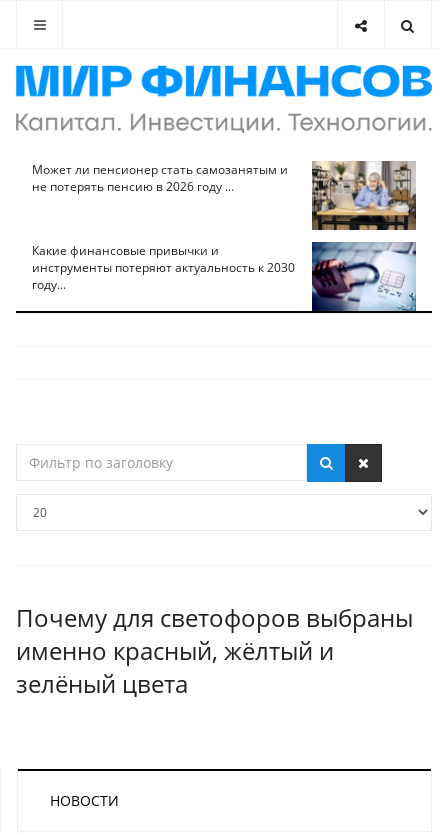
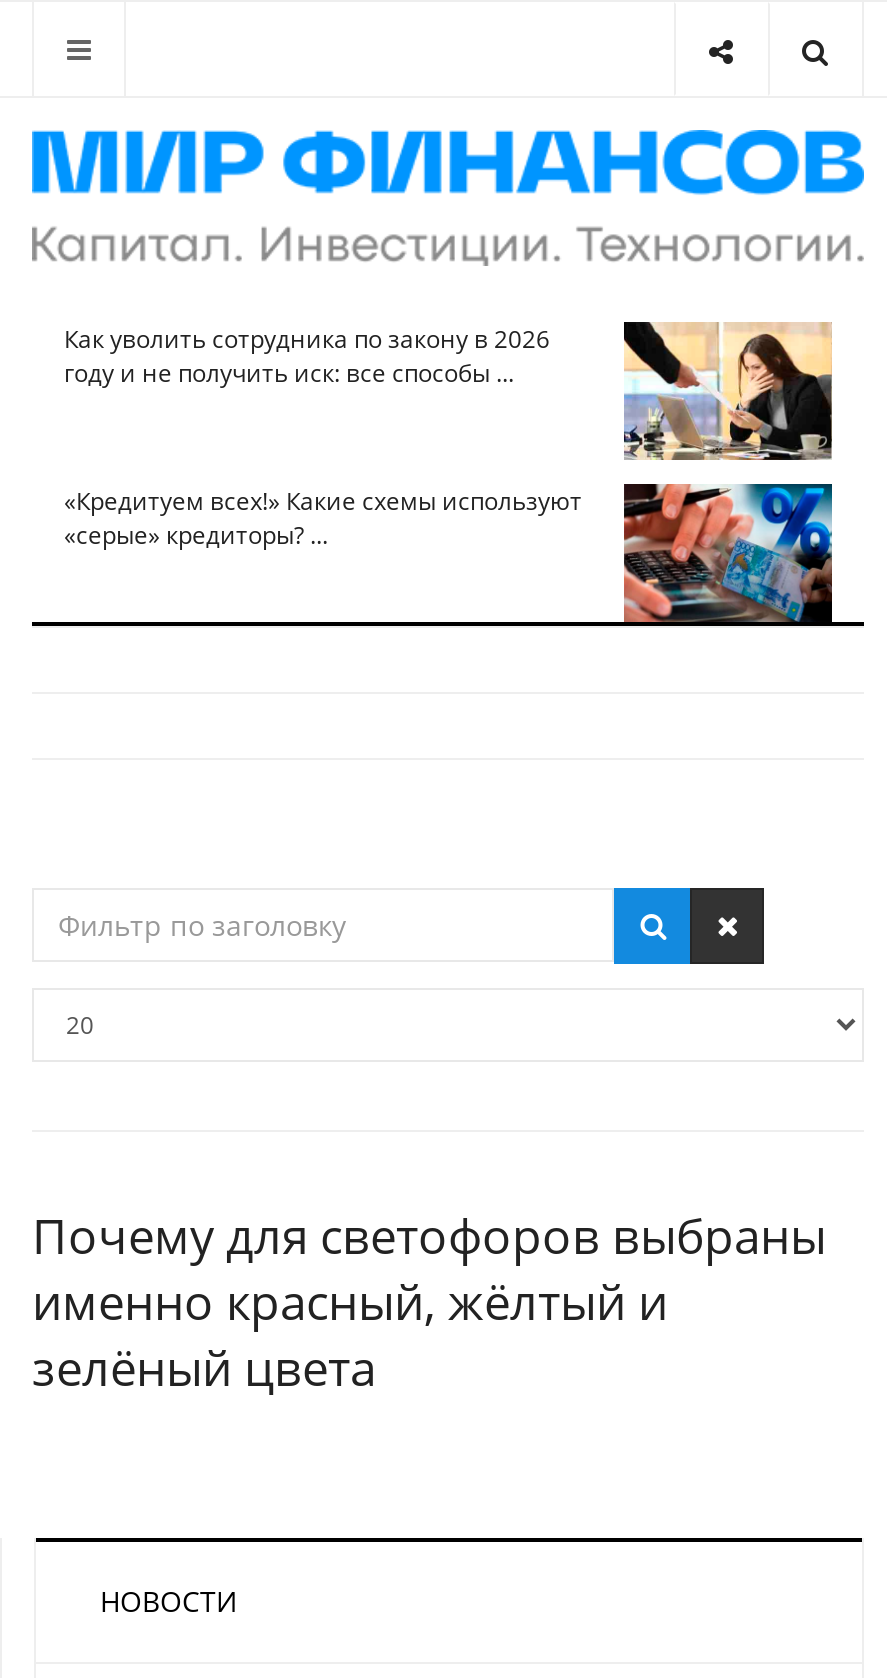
[32,161,288,195] Может ли пенсионер стать самозанятым и | не потерять пенсию в 2026 году ... -> [64,322,550,390] Как уволить сотрудника по закону в 2026 | году и не получить иск: все способы ...
[32,160,416,293] [image] | Какие финансовые привычки и | инструменты потеряют актуальность к 2030 | году... -> [64,320,832,553] [image] | «Кредитуем всех!» Какие схемы используют | «серые» кредиторы? ...
[311,241,417,312] [image] -> [622,482,834,624] [image]

